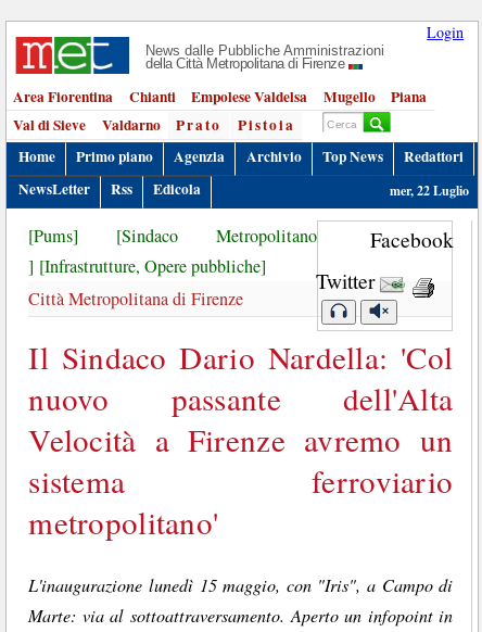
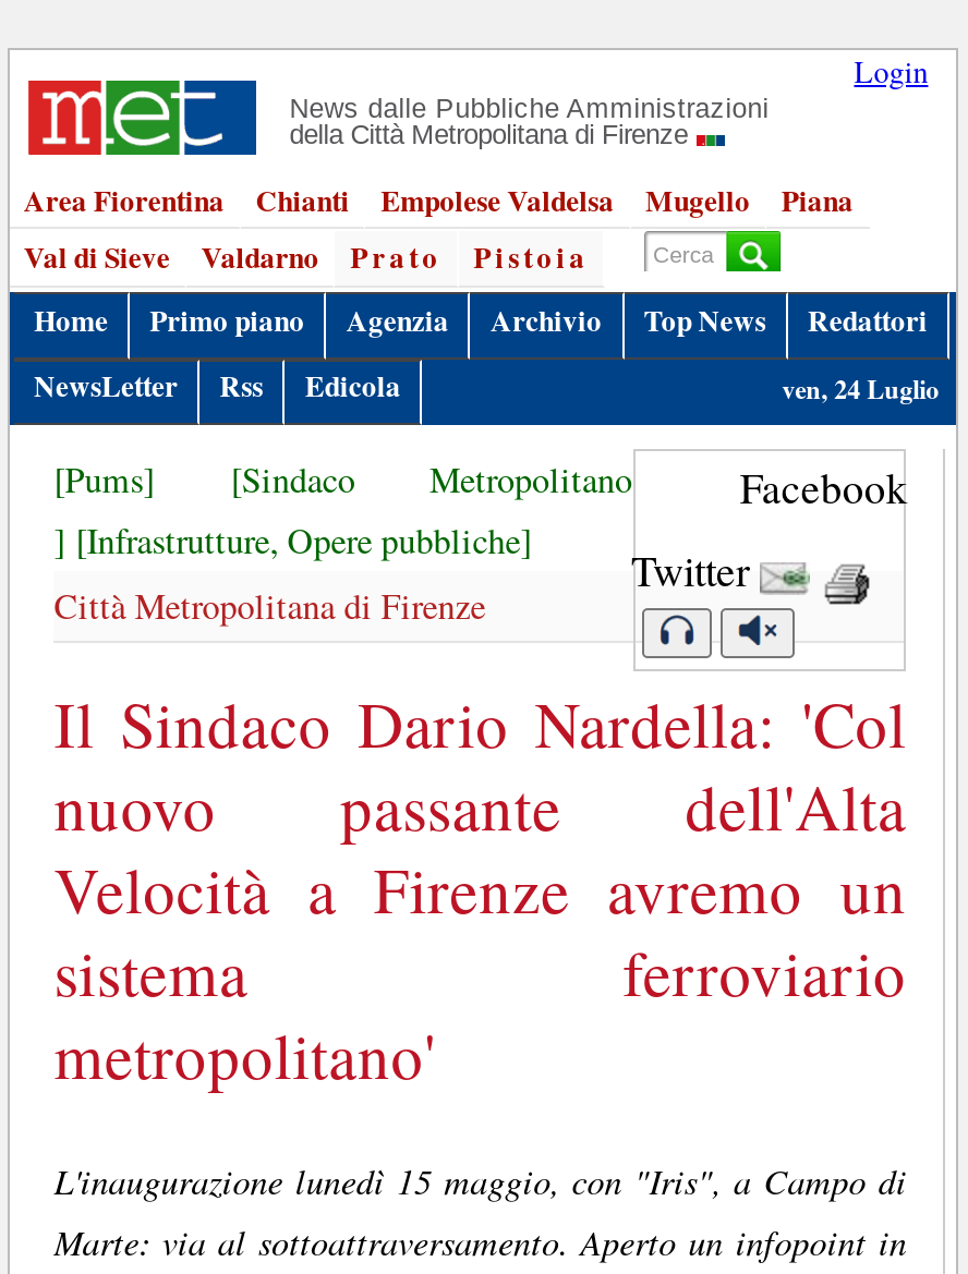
[390,182,469,200] mer, 22 Luglio -> [782,371,939,408] ven, 24 Luglio

